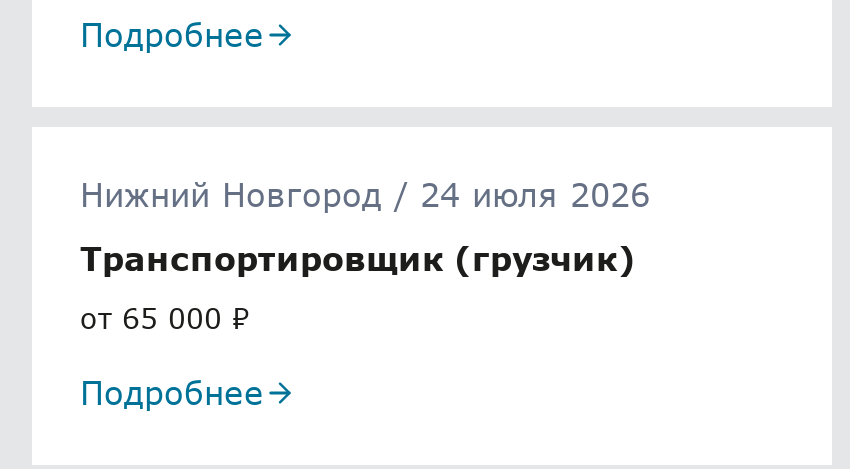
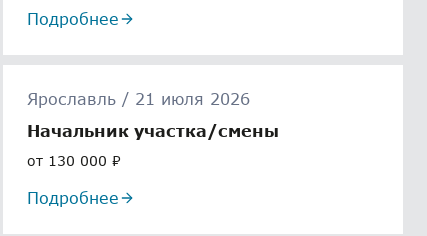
[80,174,650,212] Нижний Новгород / 24 июля 2026 -> [27,89,250,108] Ярославль / 21 июля 2026
[80,238,636,276] Транспортировщик (грузчик) -> [27,121,279,140] Начальник участка/смены
[80,300,250,334] от 65 000 ₽ -> [27,152,121,169] от 130 000 ₽

